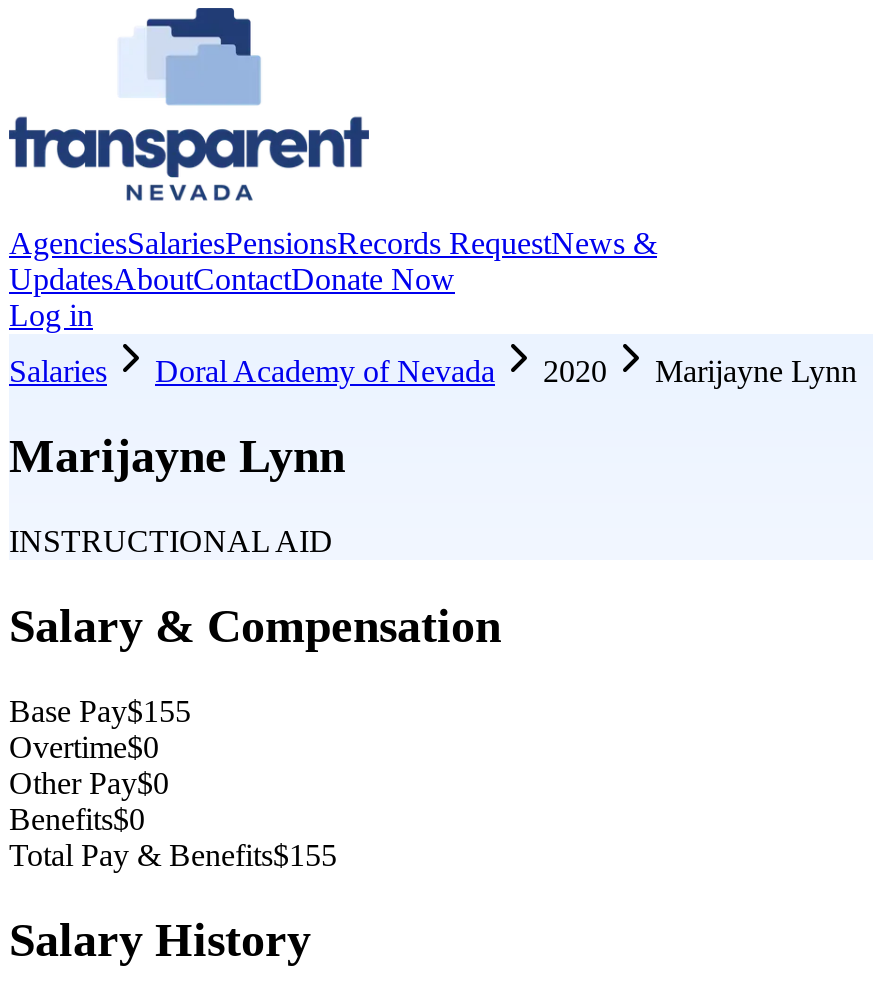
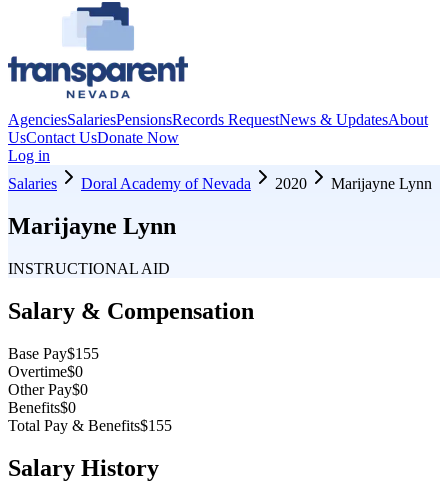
[9,226,657,296] AgenciesSalariesPensionsRecords RequestNews & | UpdatesAboutContactDonate Now -> [8,111,428,146] AgenciesSalariesPensionsRecords RequestNews & UpdatesAbout | UsContact UsDonate Now

